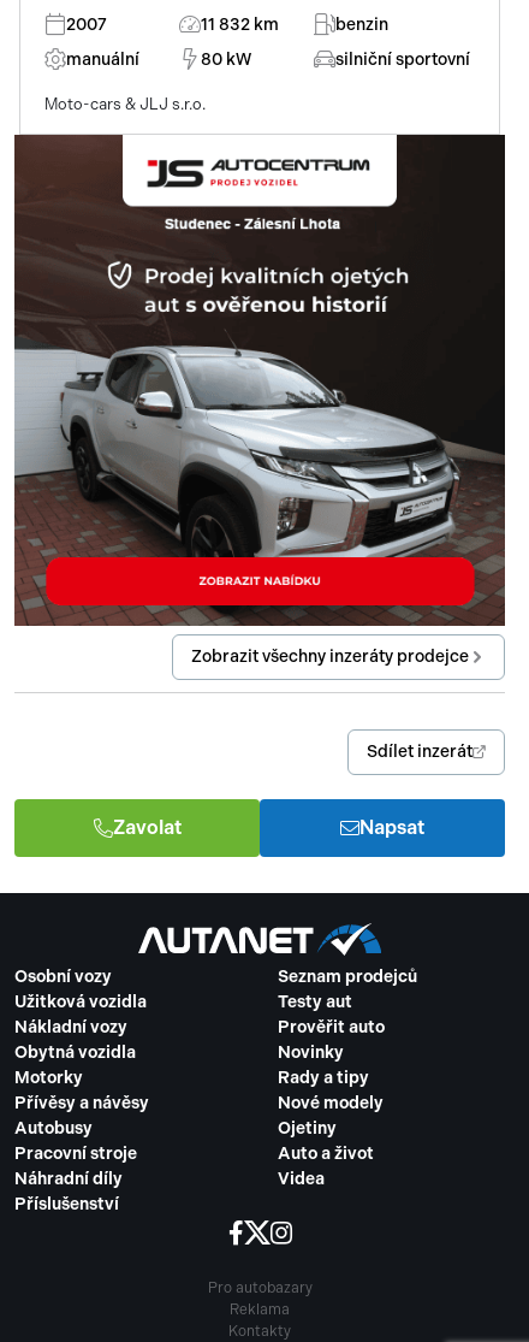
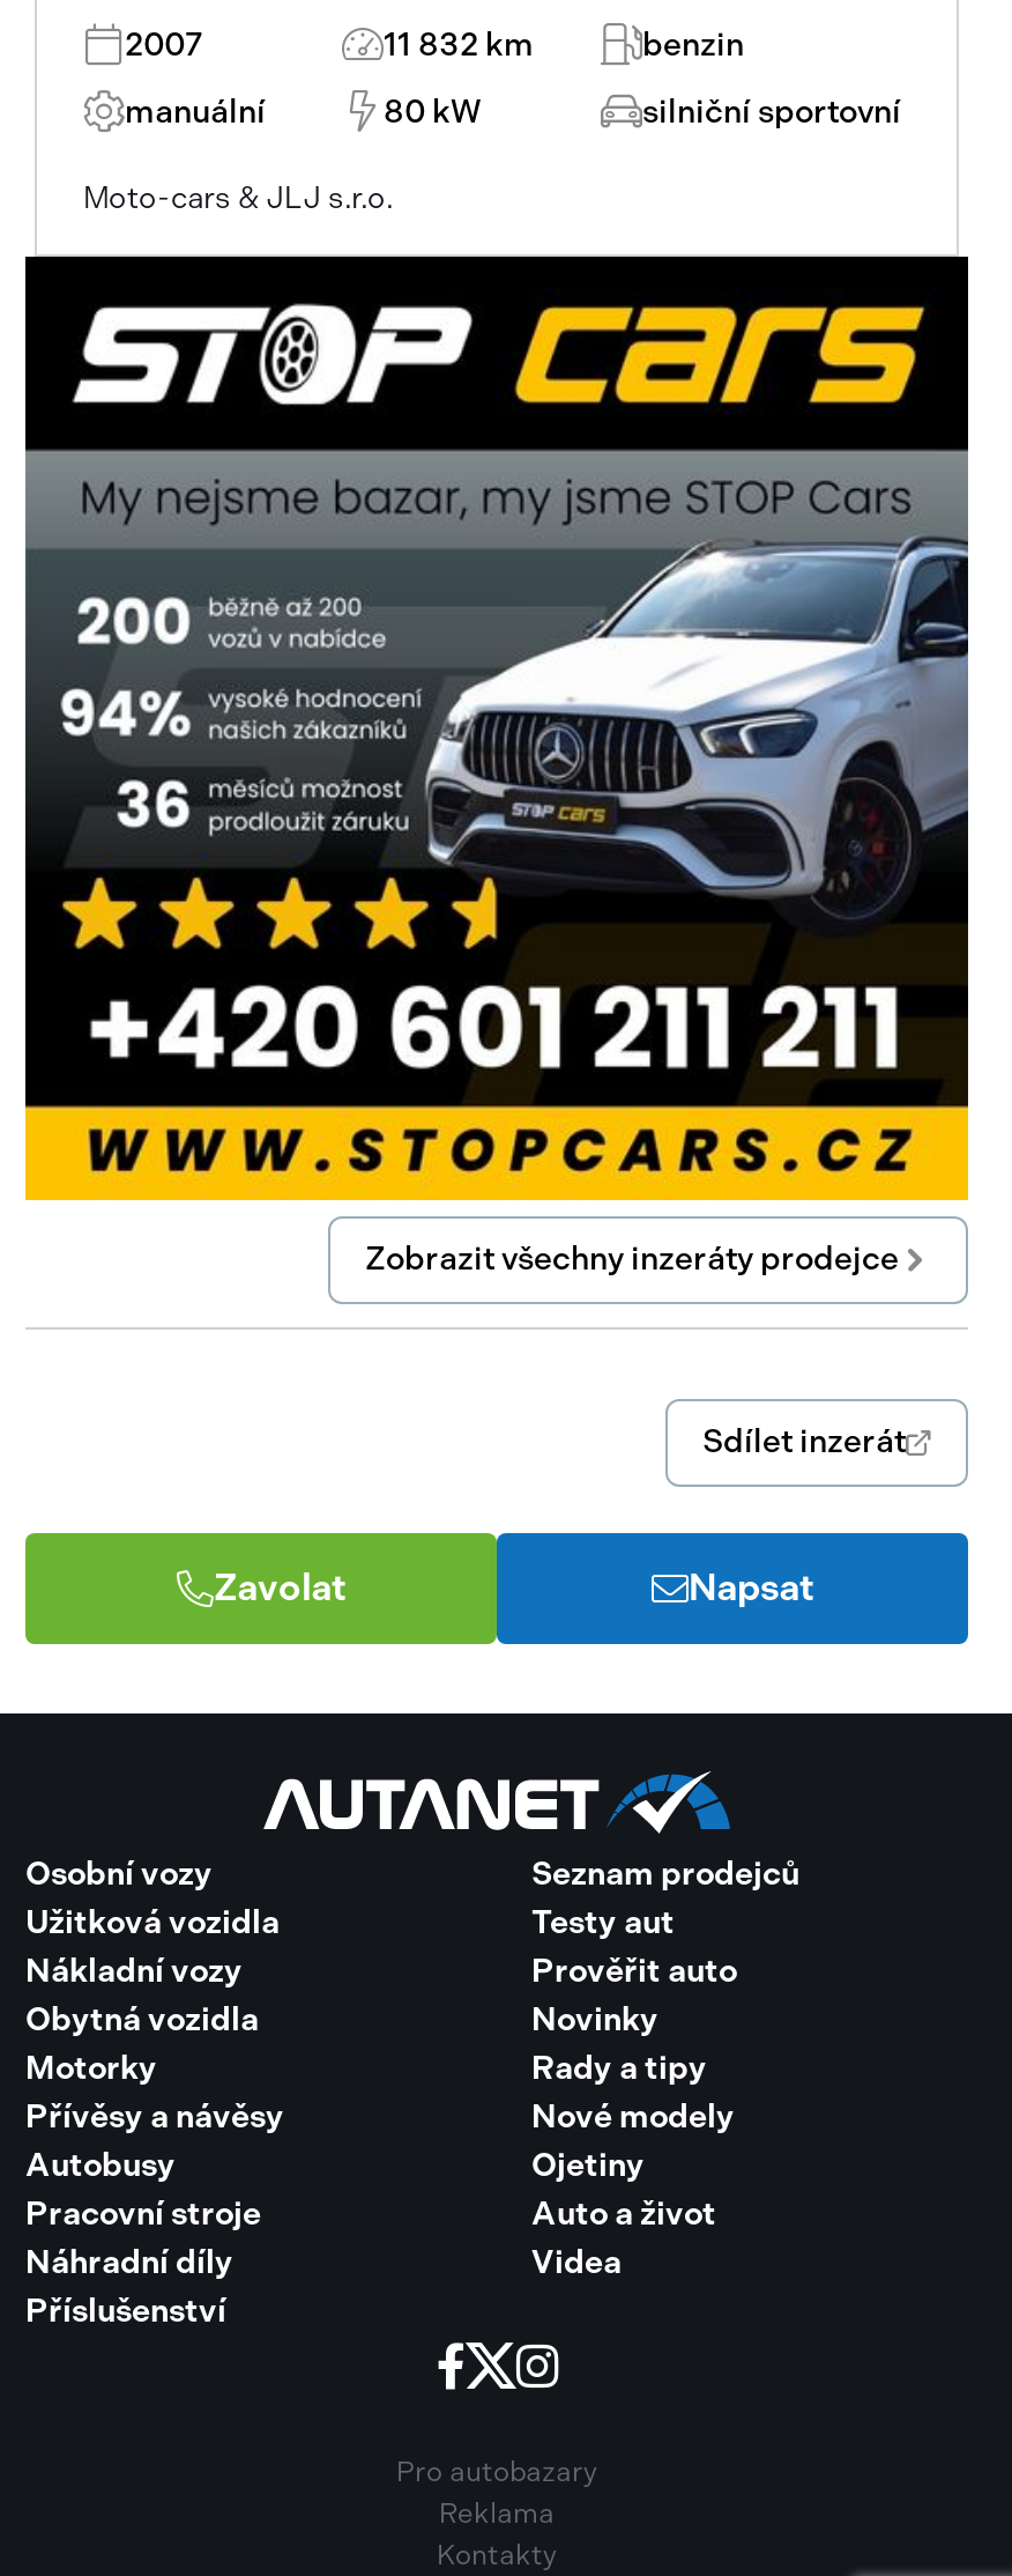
[13,134,506,627] [image] -> [23,254,970,1202] [image]

